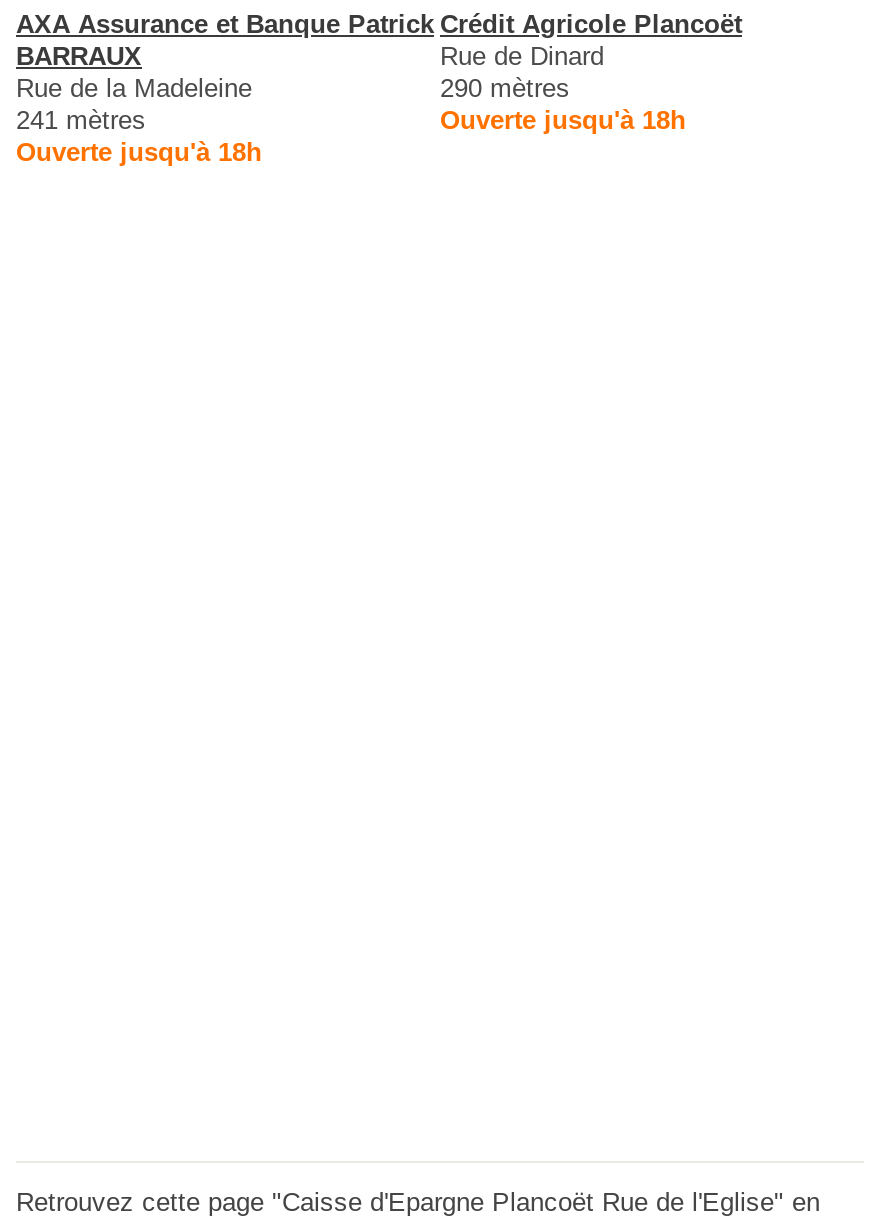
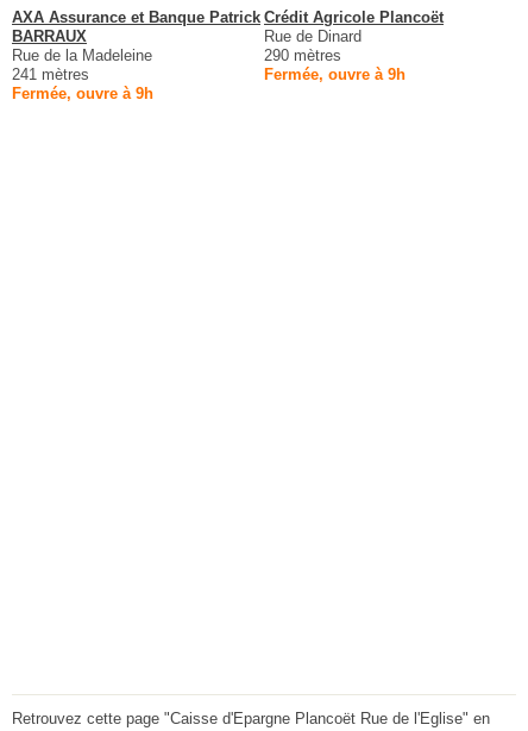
[440,105,686,135] Ouverte jusqu'à 18h -> [264,65,406,83] Fermée, ouvre à 9h
[16,137,262,167] Ouverte jusqu'à 18h -> [12,84,153,102] Fermée, ouvre à 9h

